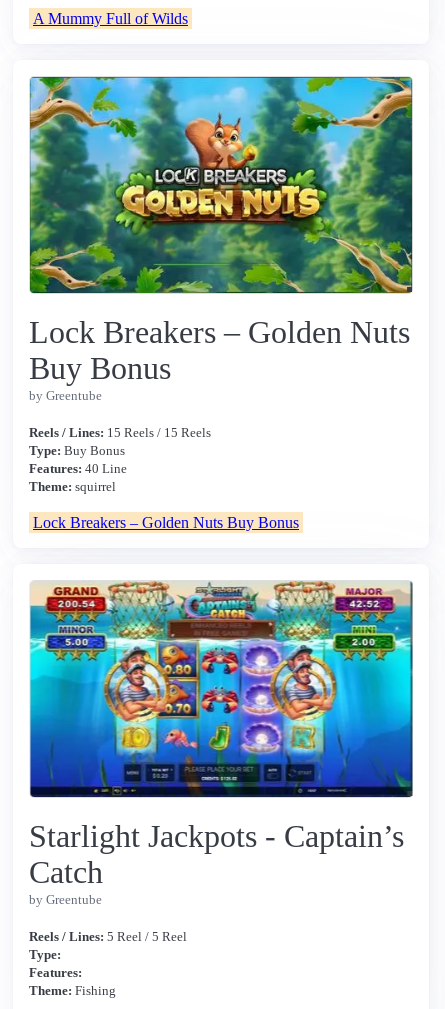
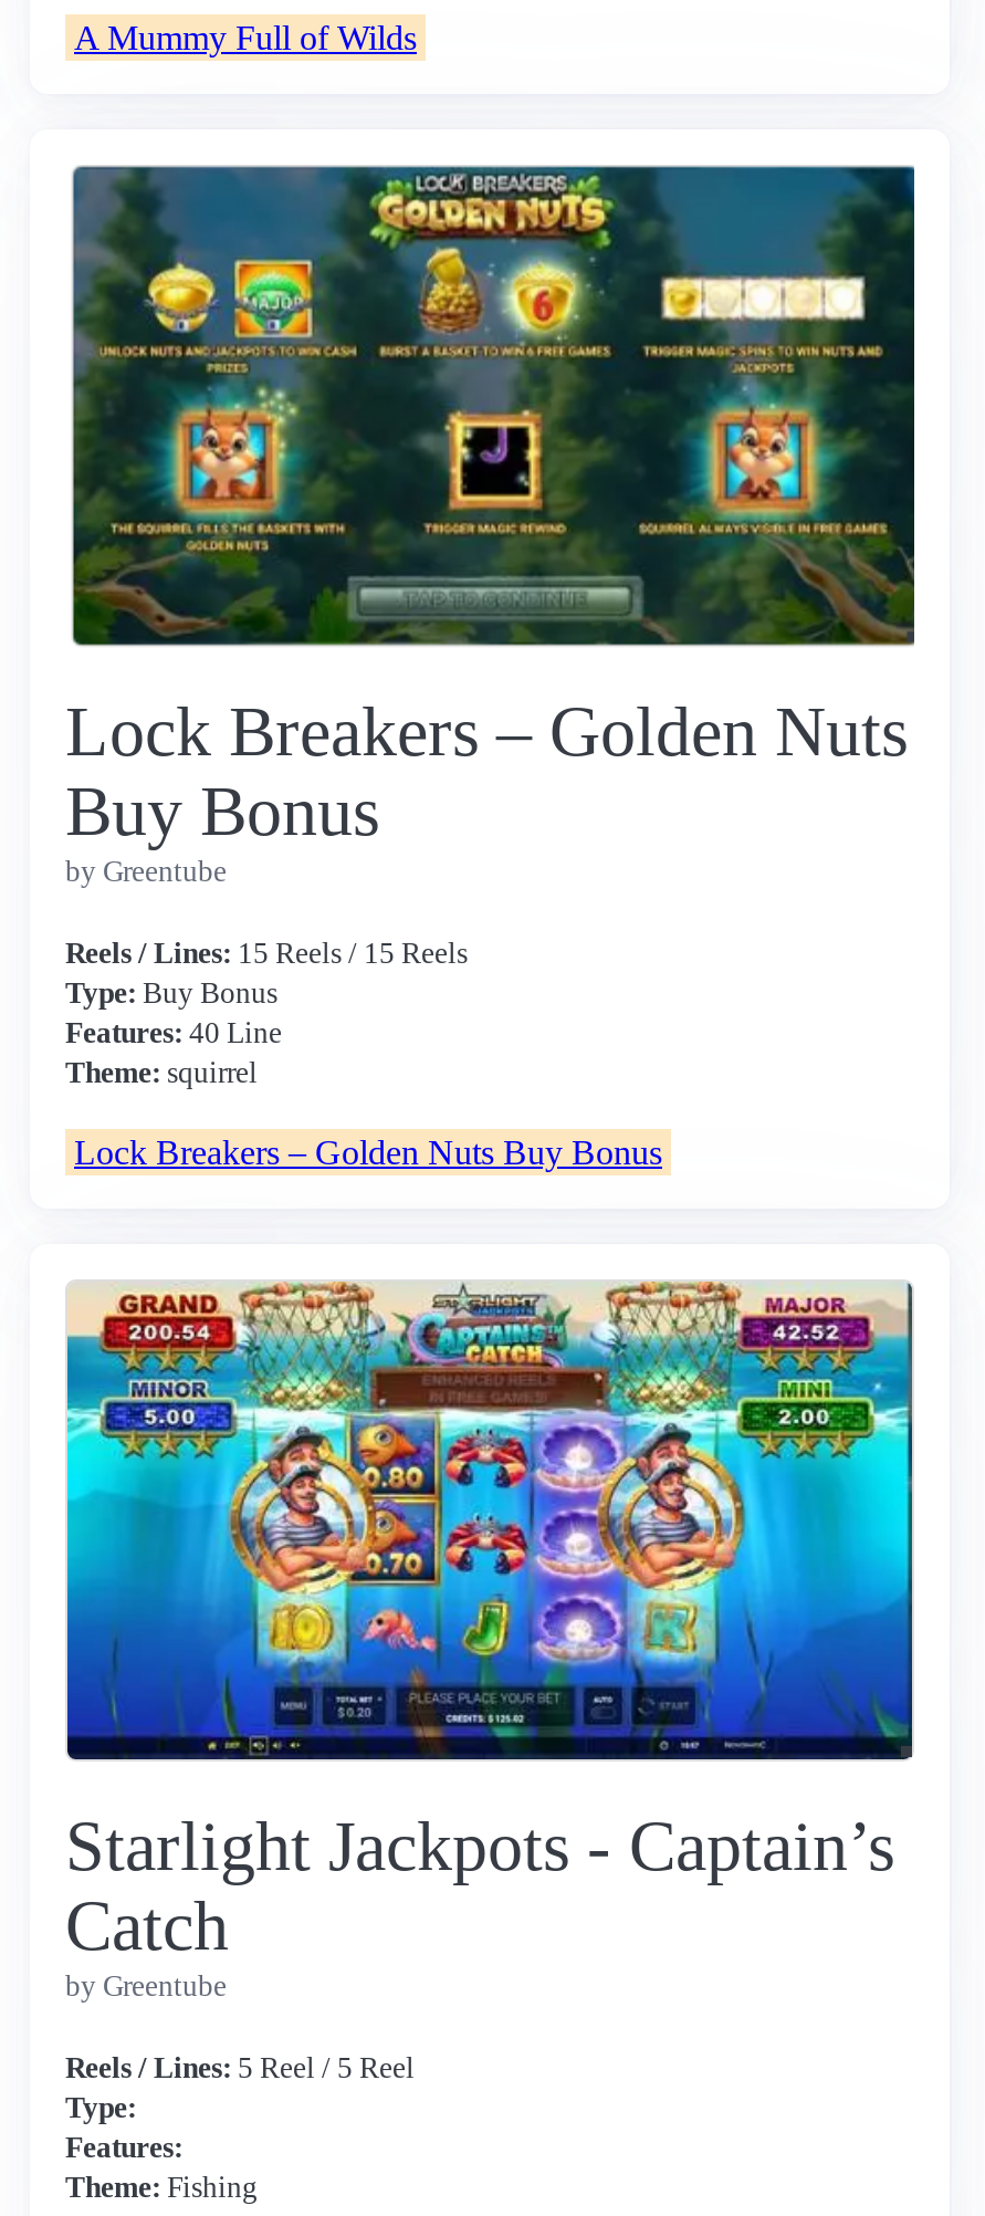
[29,76,413,293] [image] -> [67,165,914,645] [image]

